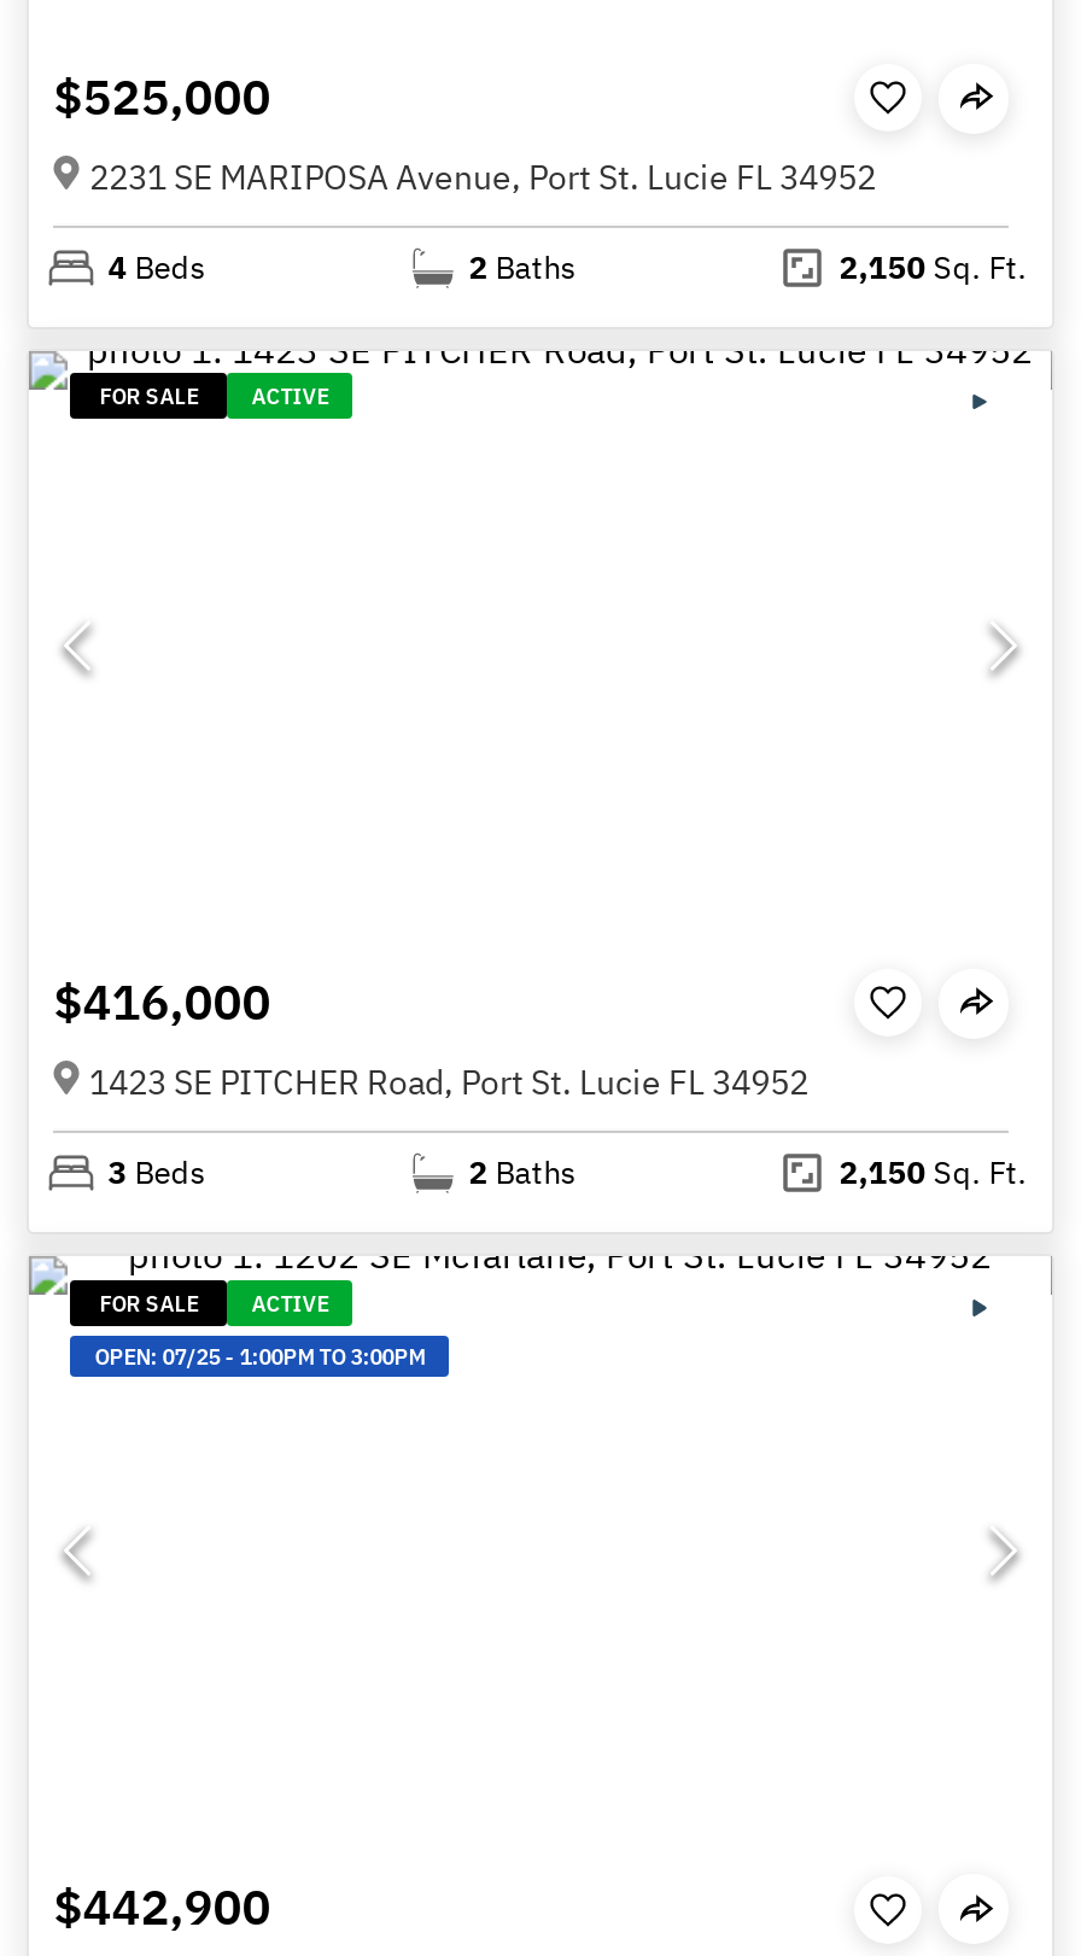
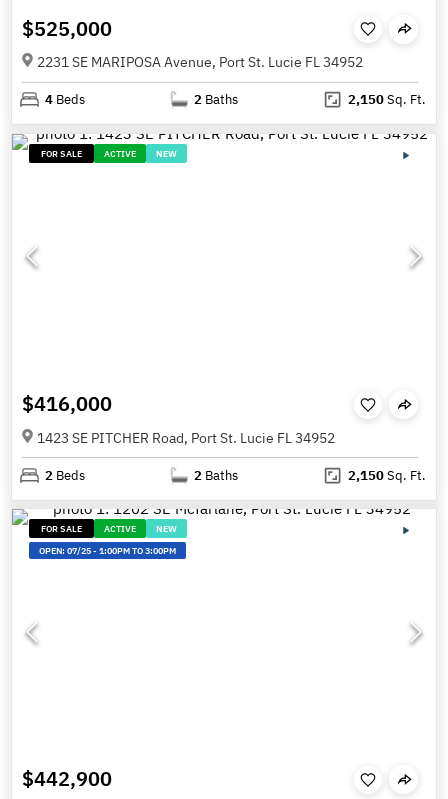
none -> [156,147,177,158] NEW
[108,1154,205,1195] 3 Beds -> [45,466,85,483] 2 Beds
none -> [156,523,177,534] NEW

